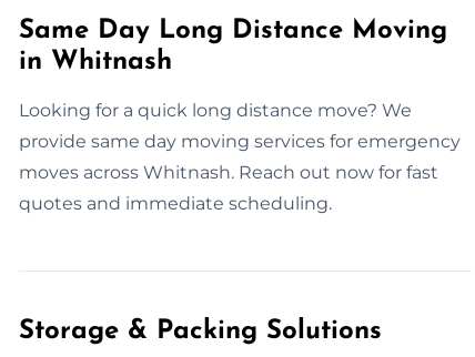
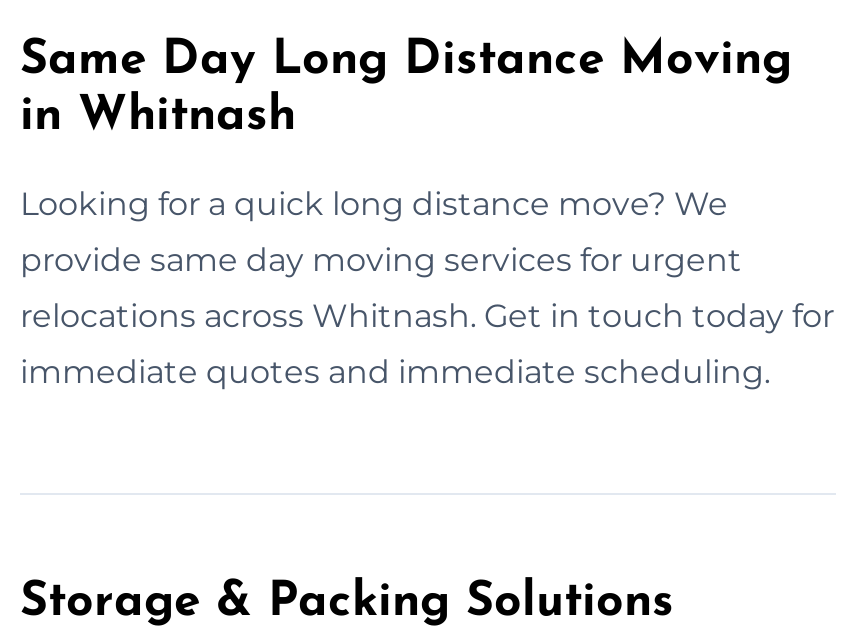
[19,130,461,152] provide same day moving services for emergency -> [20,240,742,278] provide same day moving services for urgent
[19,162,438,183] moves across Whitnash. Reach out now for fast -> [20,296,834,334] relocations across Whitnash. Get in touch today for
[19,193,332,214] quotes and immediate scheduling. -> [20,352,770,390] immediate quotes and immediate scheduling.

